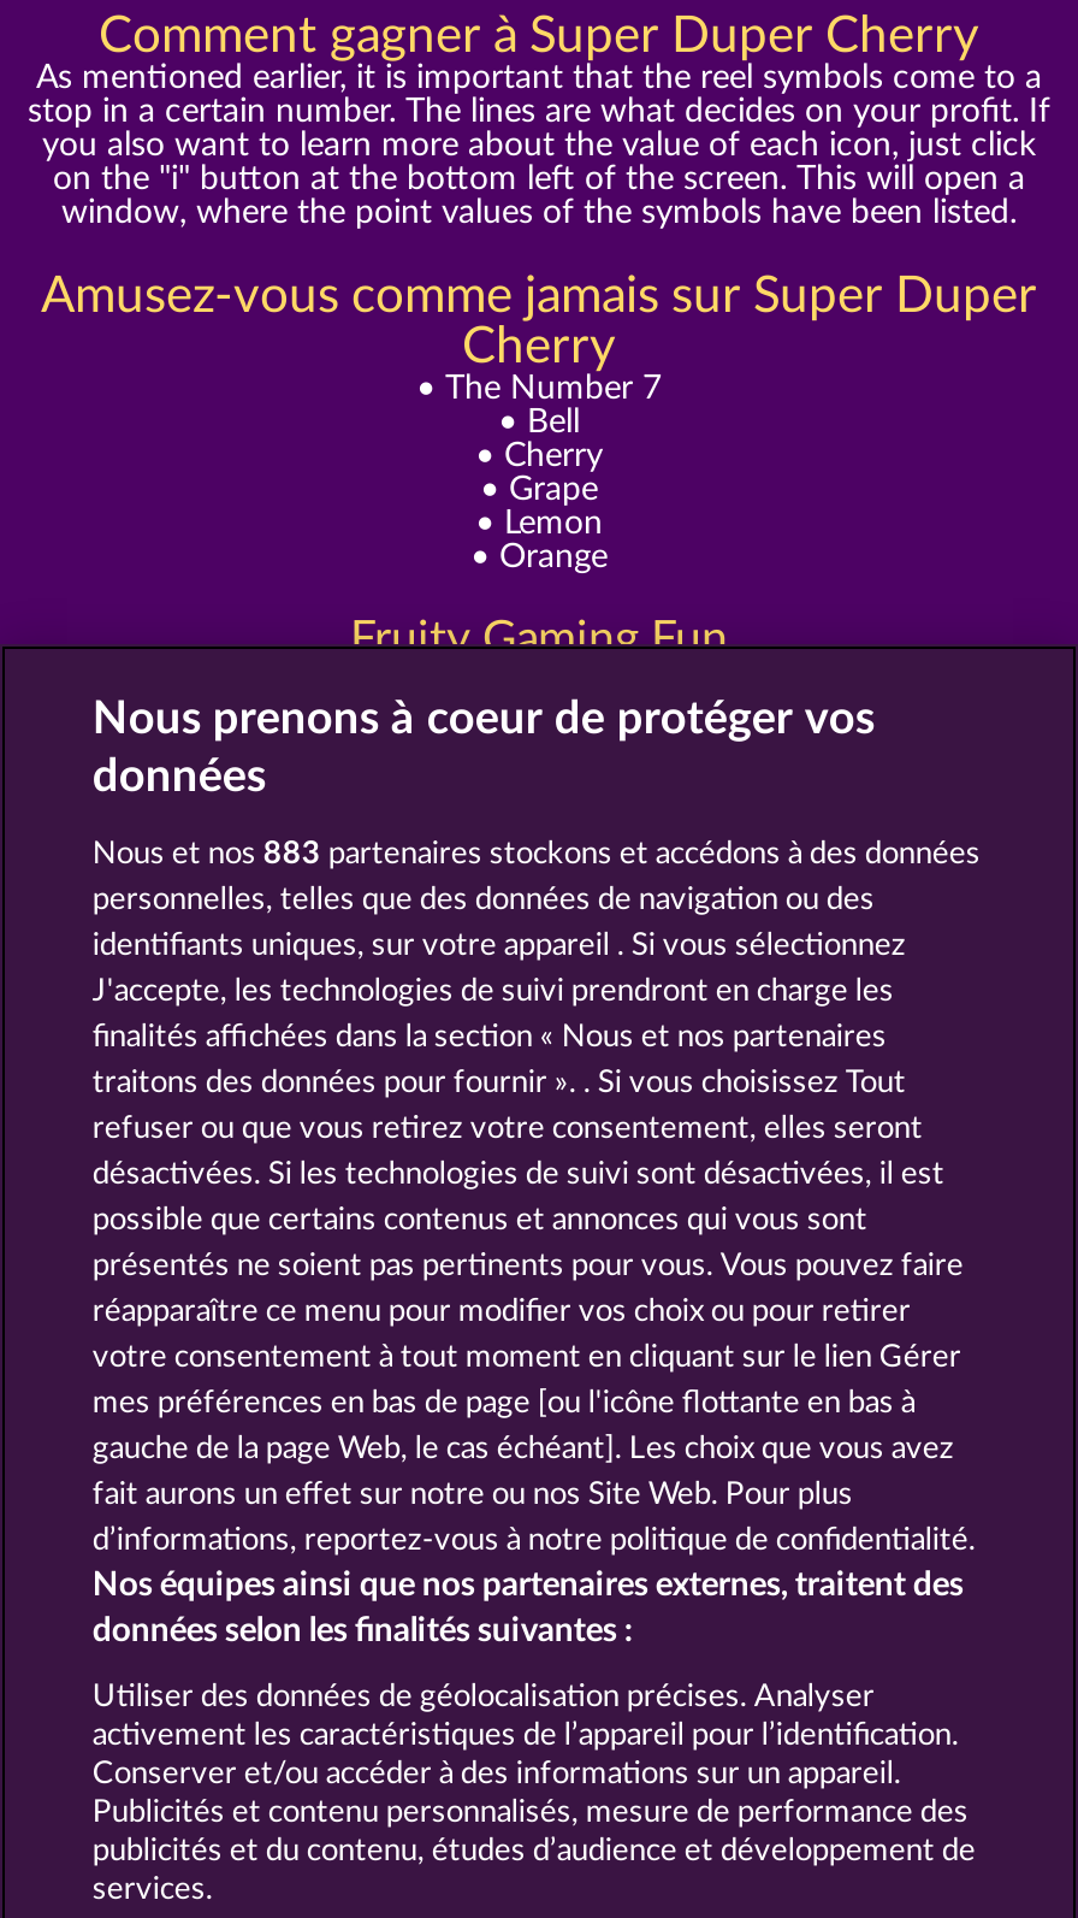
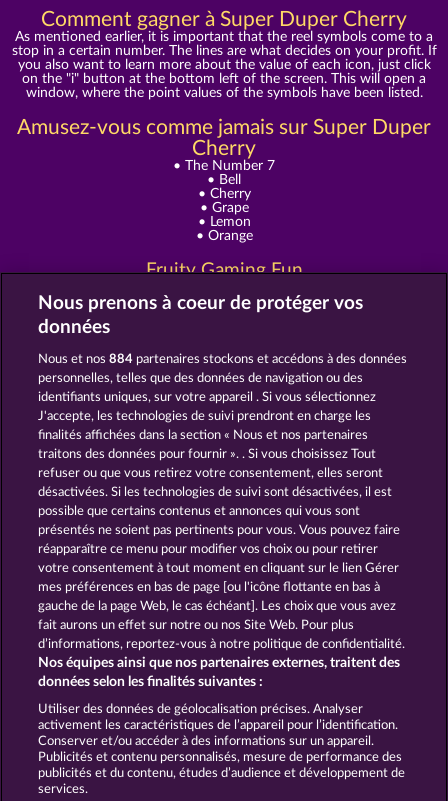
[92,839,980,871] Nous et nos 883 partenaires stockons et accédons à des données -> [38,353,407,366] Nous et nos 884 partenaires stockons et accédons à des données

